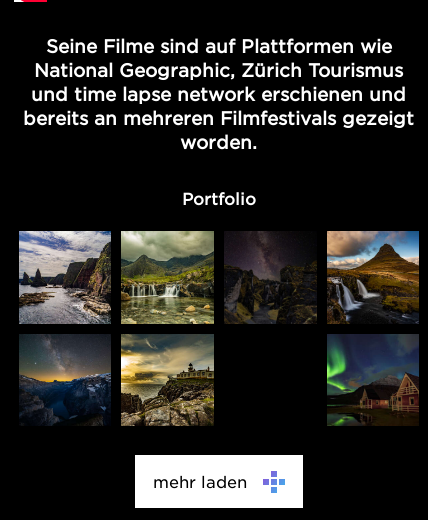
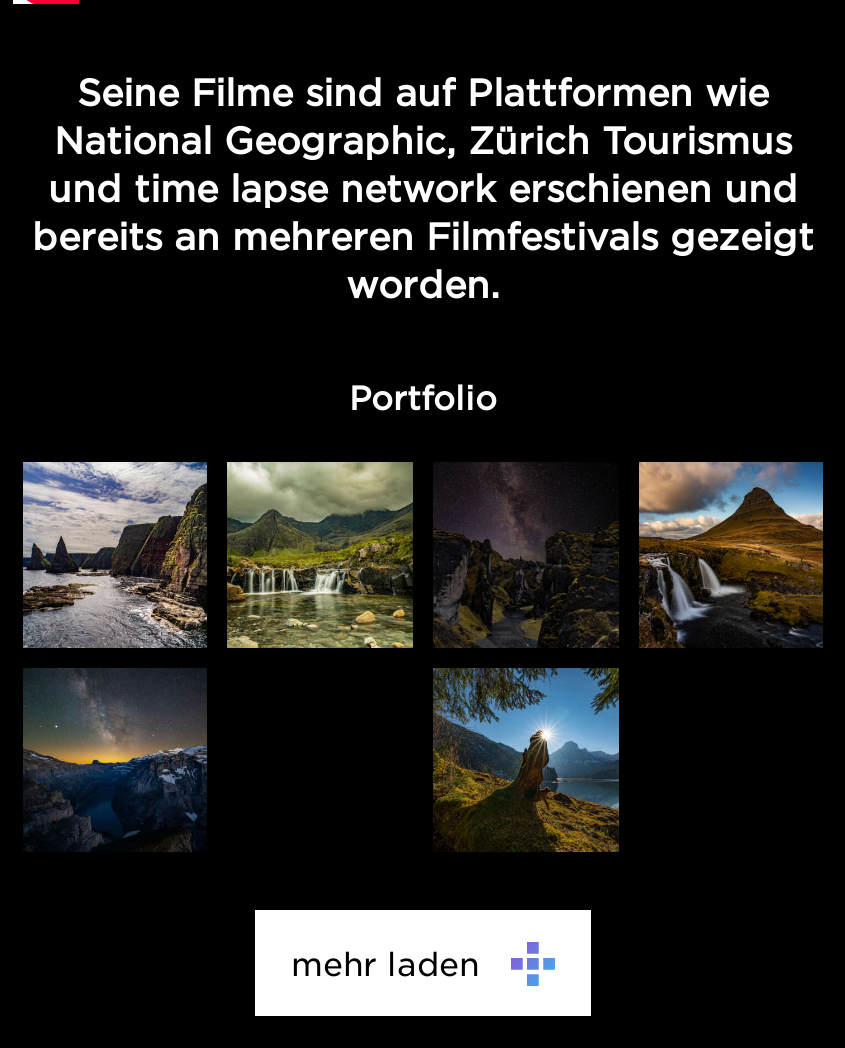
none -> [433,666,621,854] [image]
[120,333,215,427] [image] -> none
[326,334,419,426] [image] -> none

